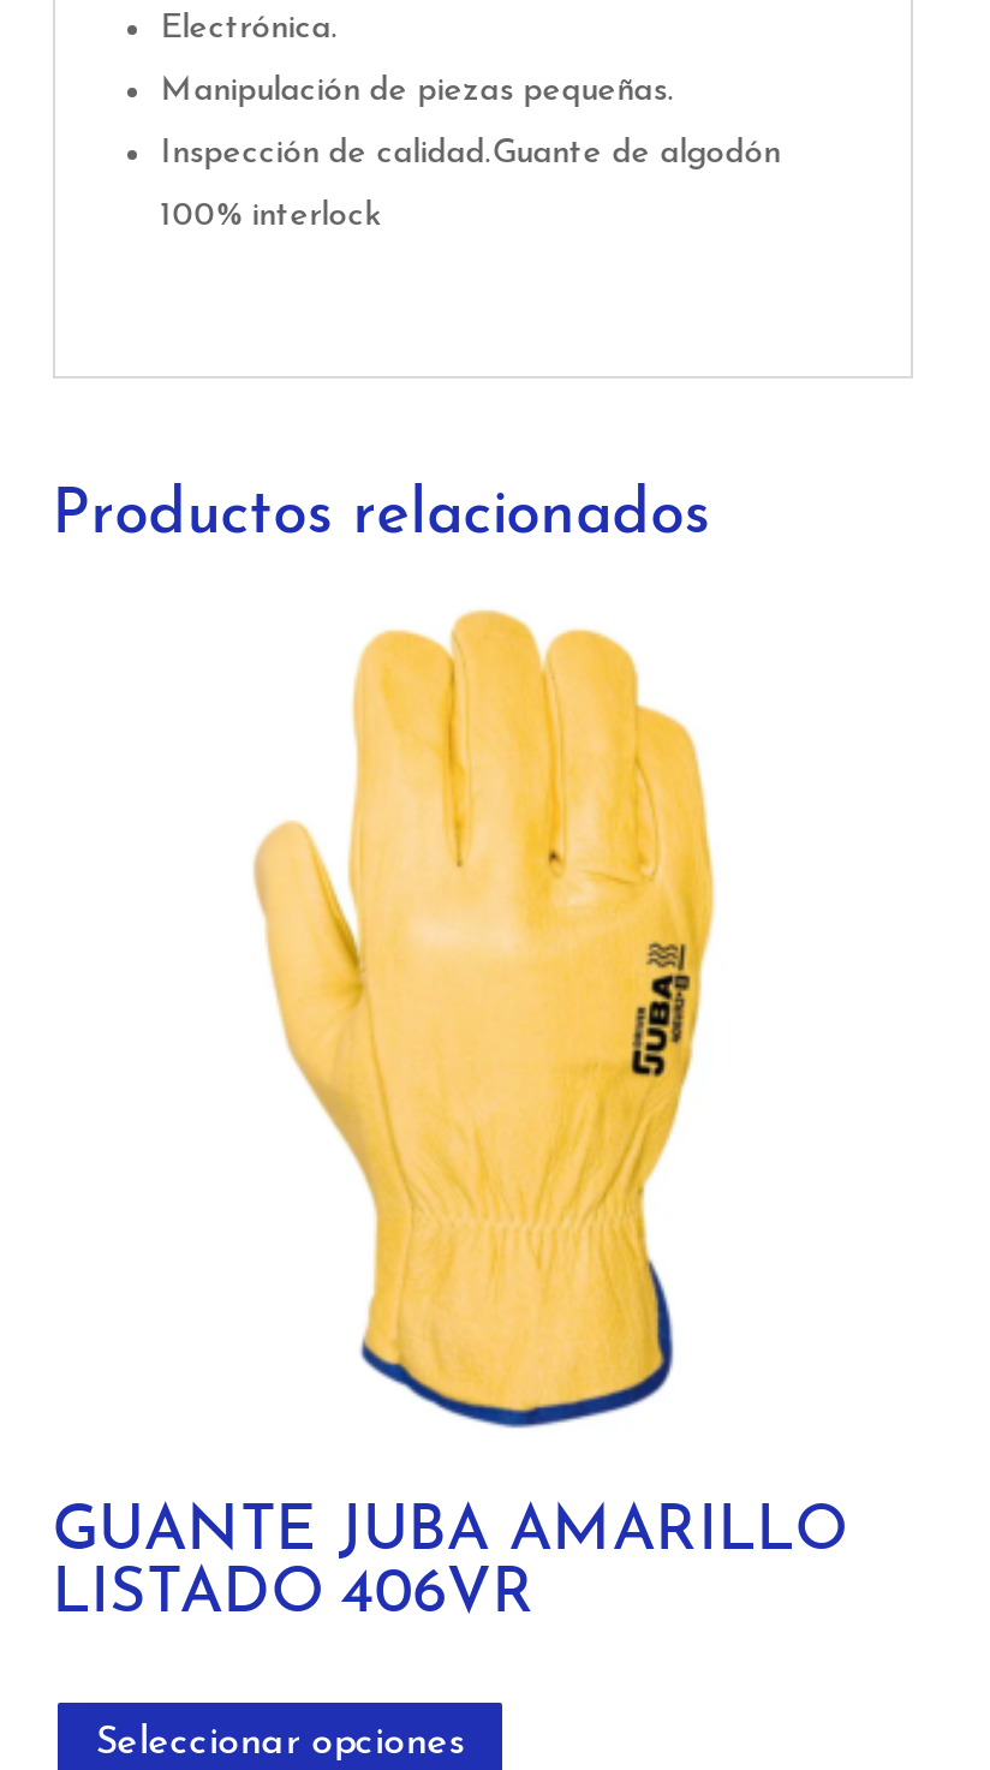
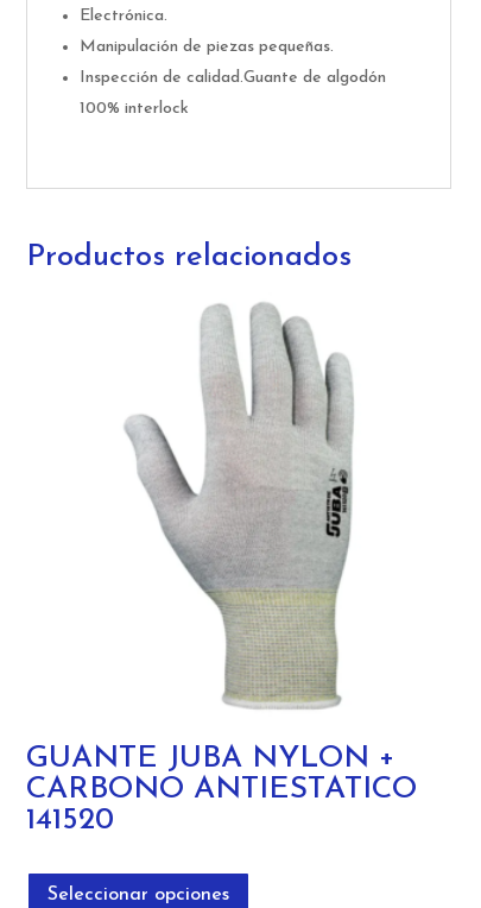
[52,609,845,1627] [image] | GUANTE JUBA AMARILLO | LISTADO 406VR -> [26,302,417,837] [image] | GUANTE JUBA NYLON + | CARBONO ANTIESTATICO | 141520

